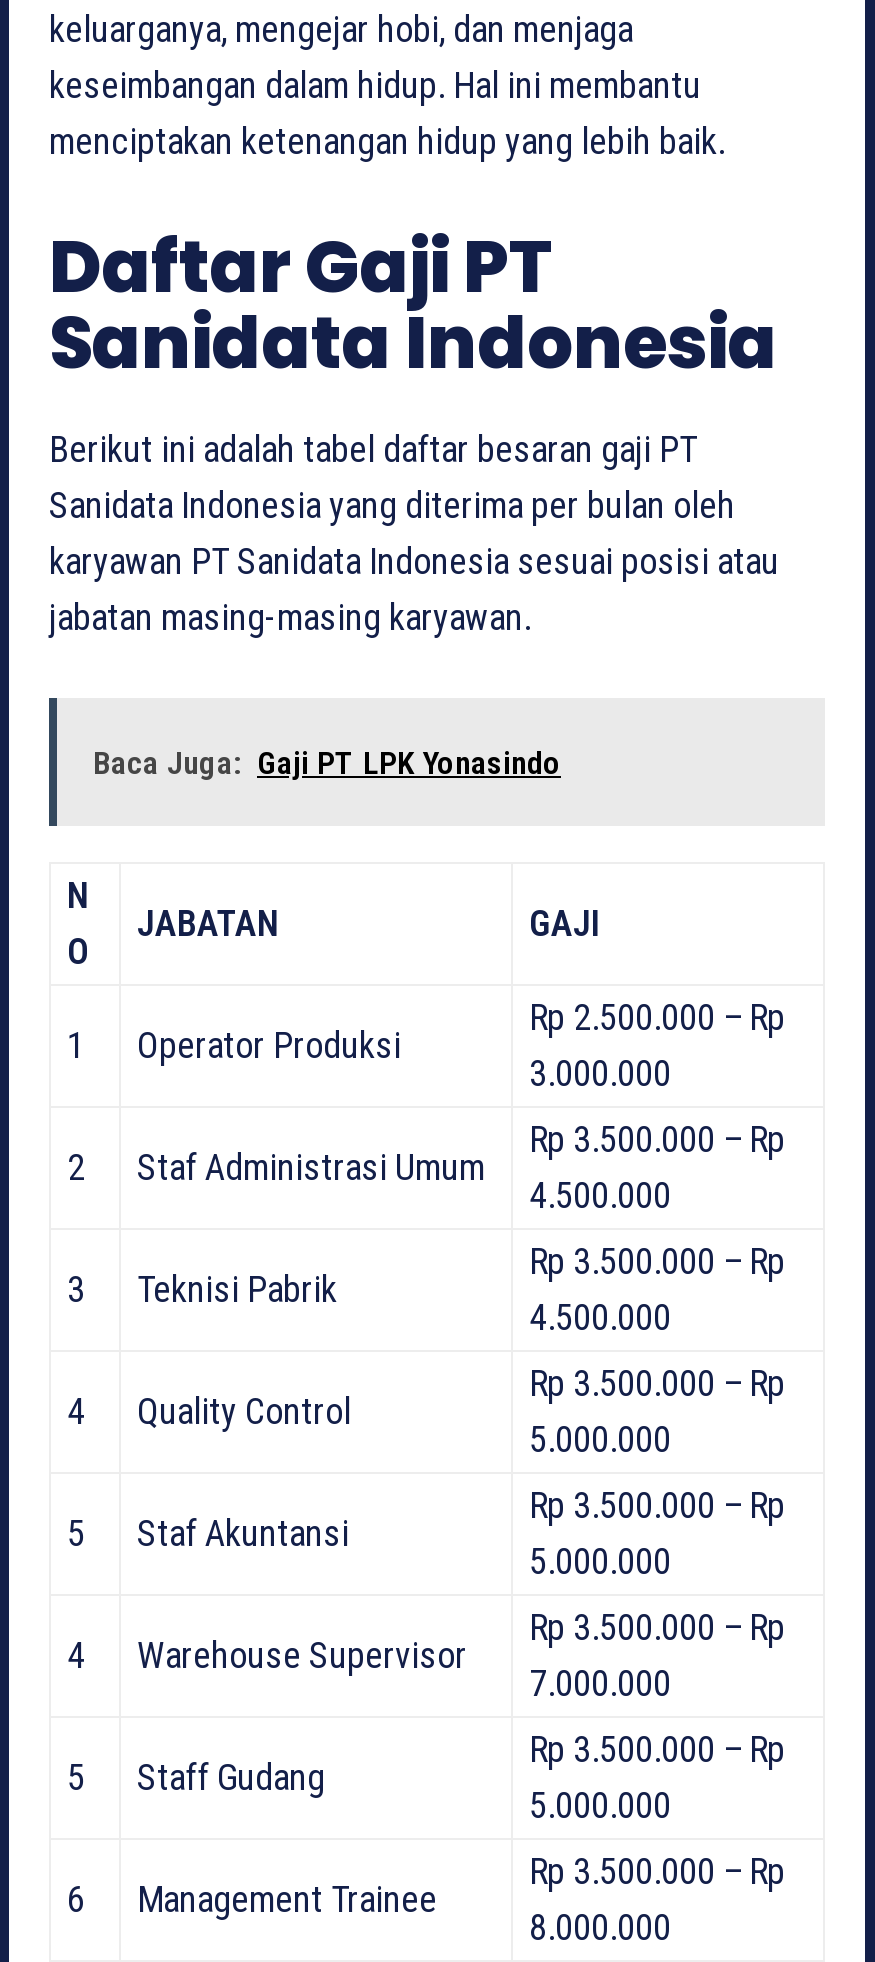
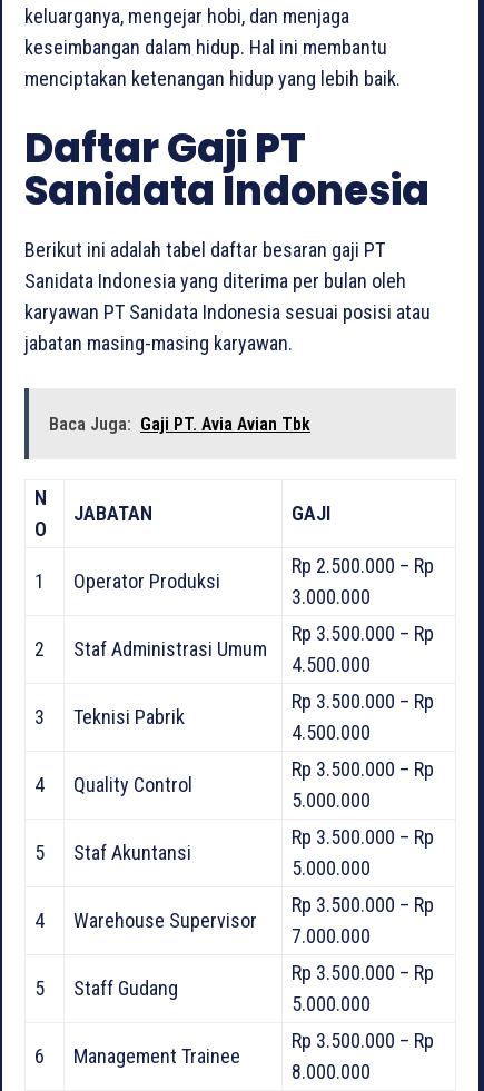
[93,744,561,782] Baca Juga: Gaji PT LPK Yonasindo -> [49,414,310,435] Baca Juga: Gaji PT. Avia Avian Tbk

